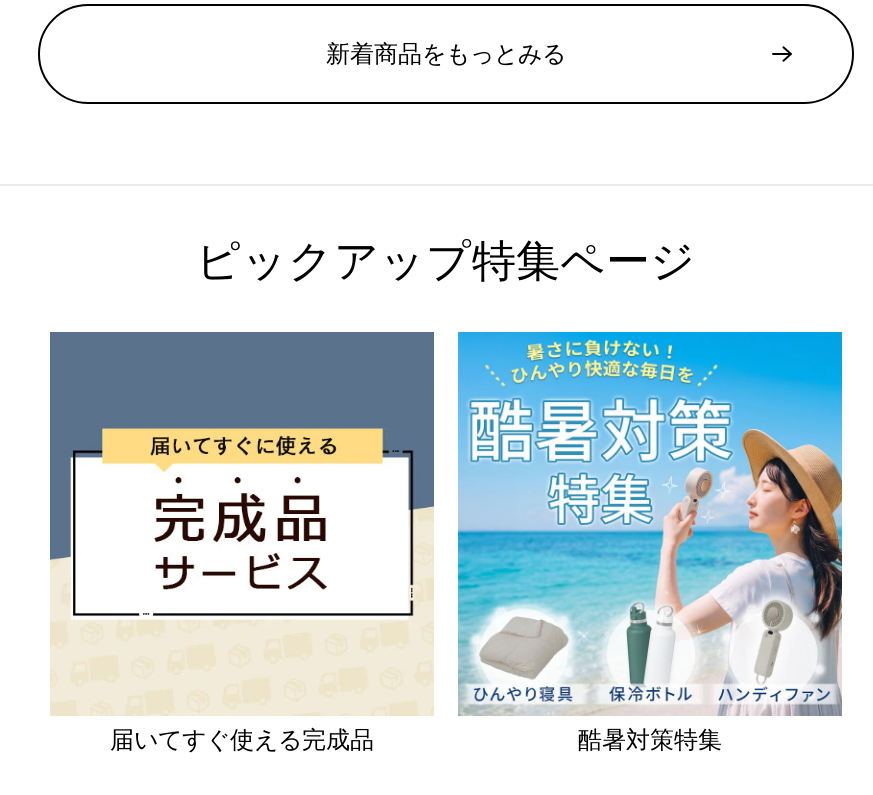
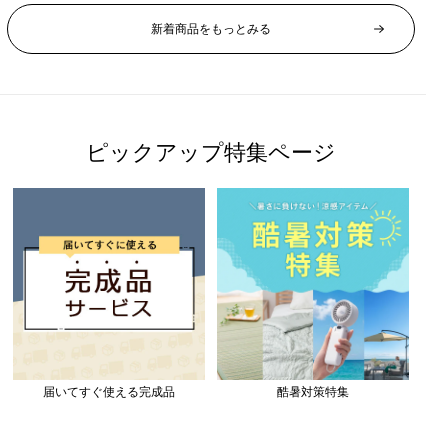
[456,330,844,716] [image] -> [217,187,410,381] [image]

